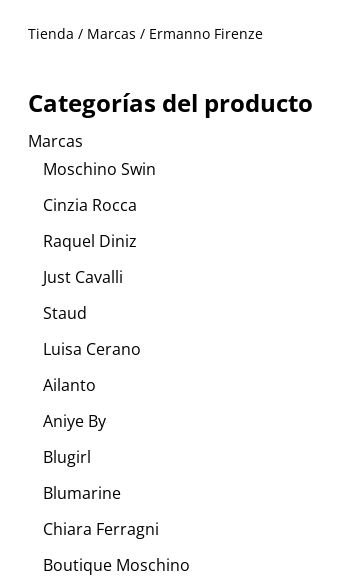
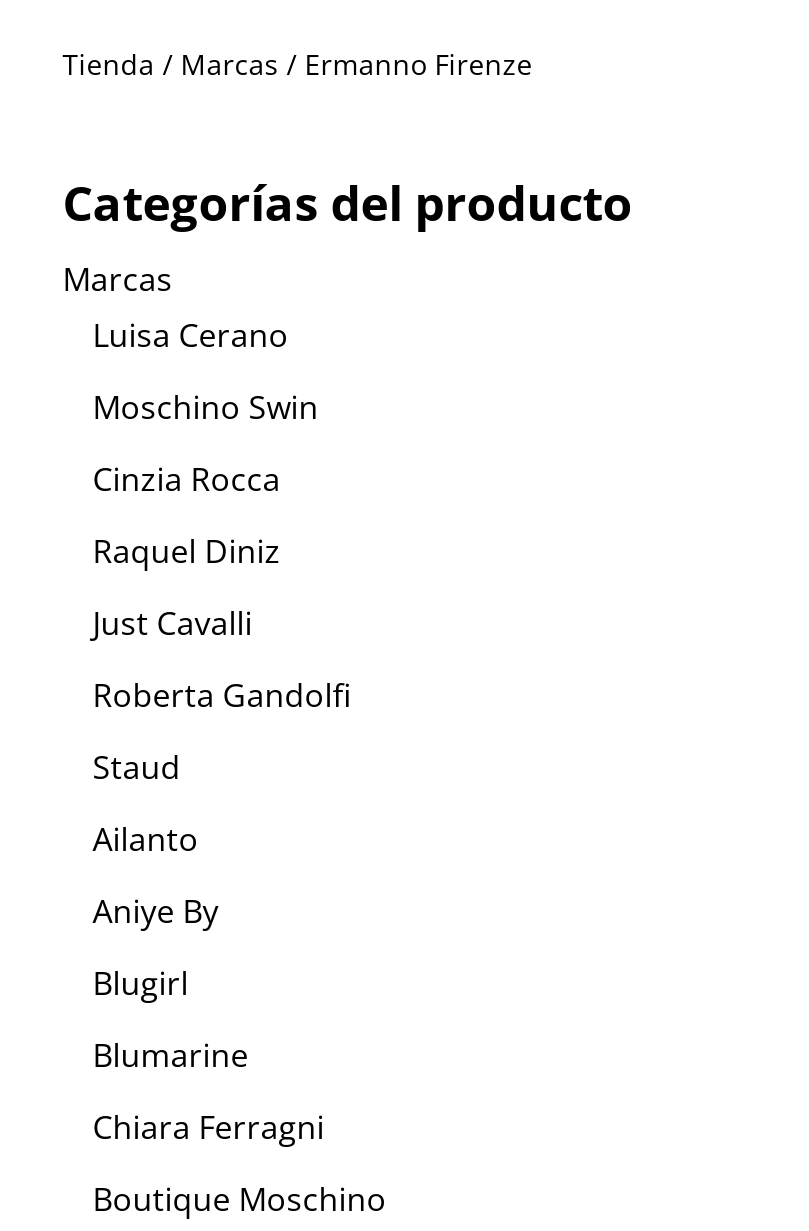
none -> [93,673,351,717] Roberta Gandolfi
moved [43,302,87,324] -> [93,745,181,789]: Staud
moved [43,338,141,360] -> [93,313,289,357]: Luisa Cerano

